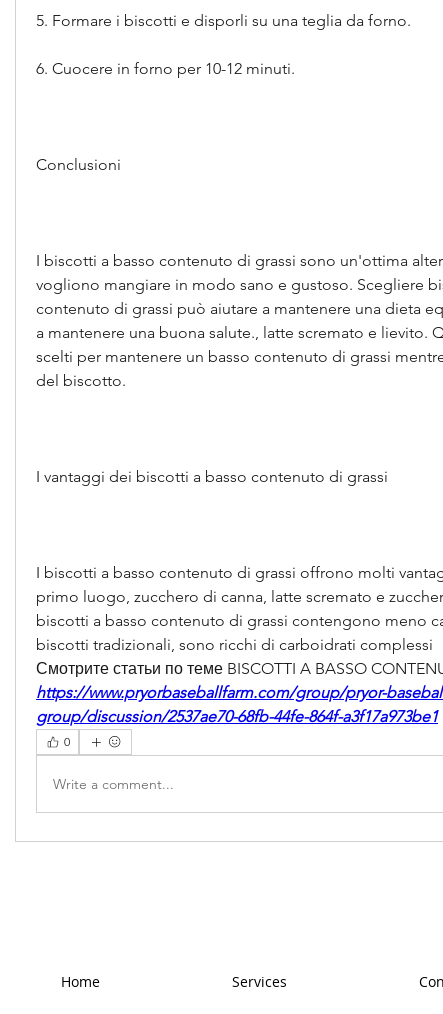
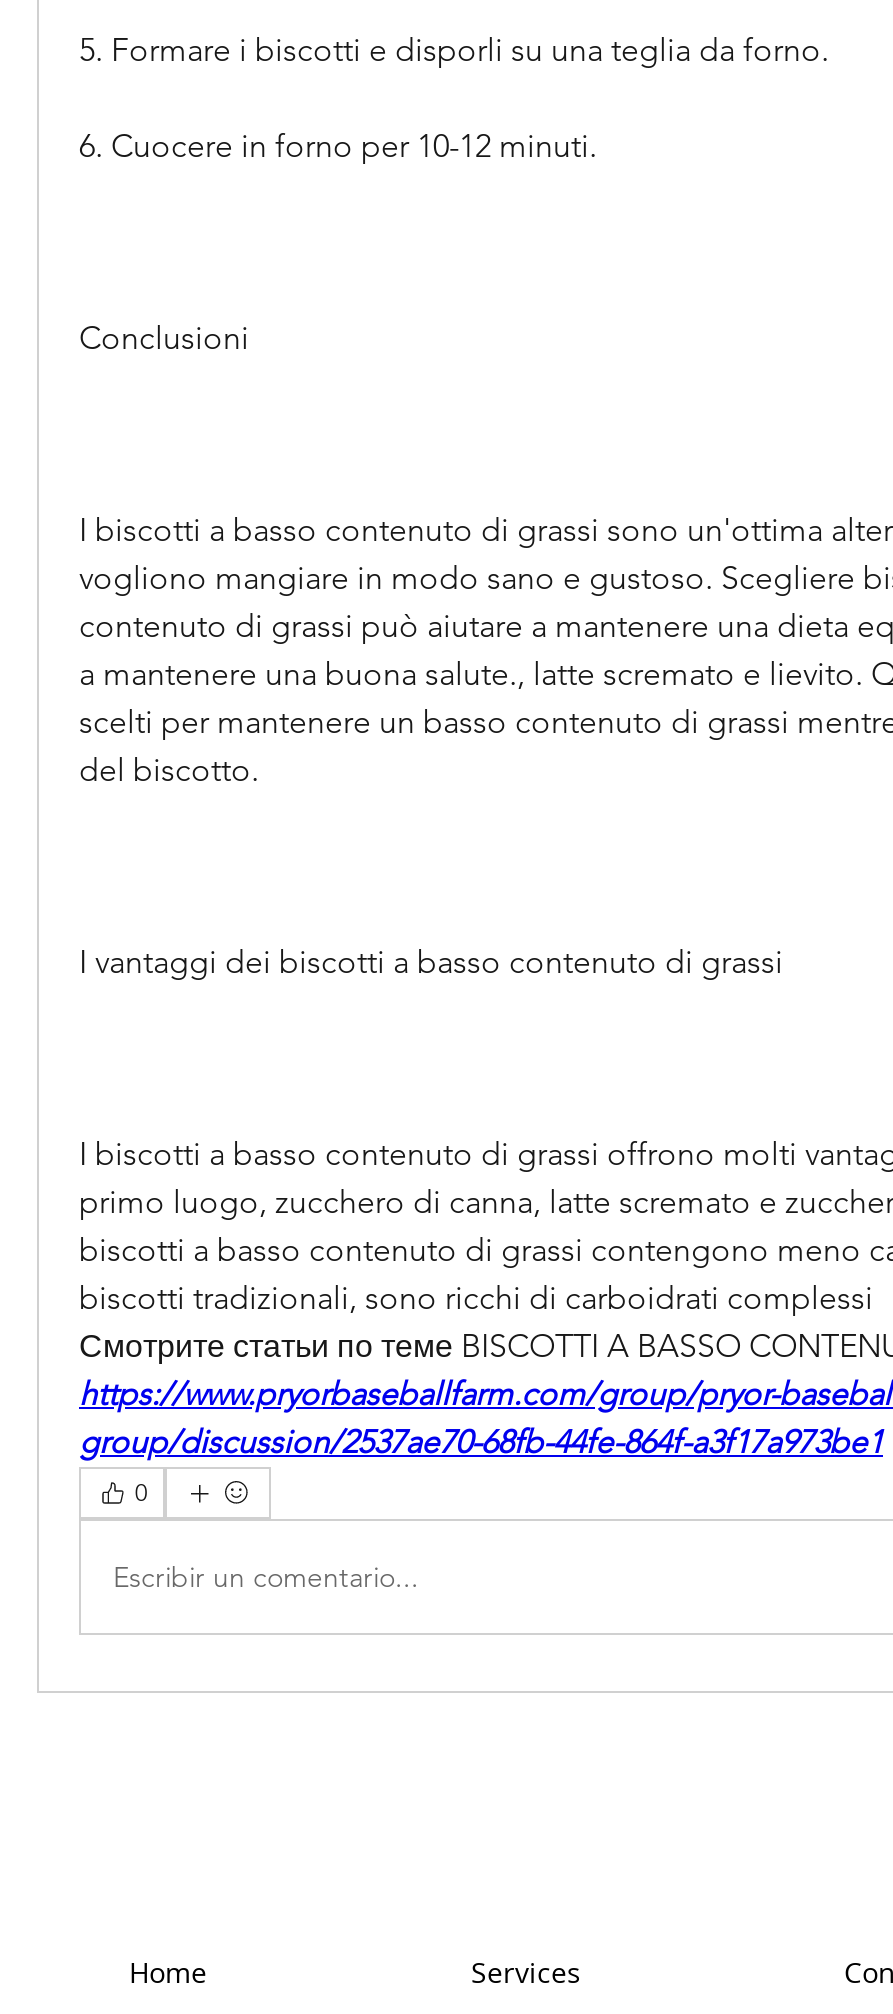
[53,775,174,793] Write a comment... -> [113,1559,419,1595] Escribir un comentario...

